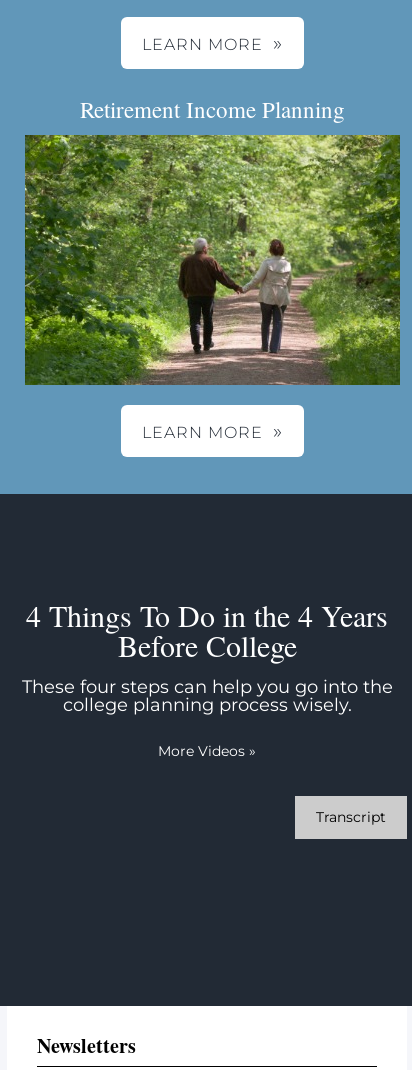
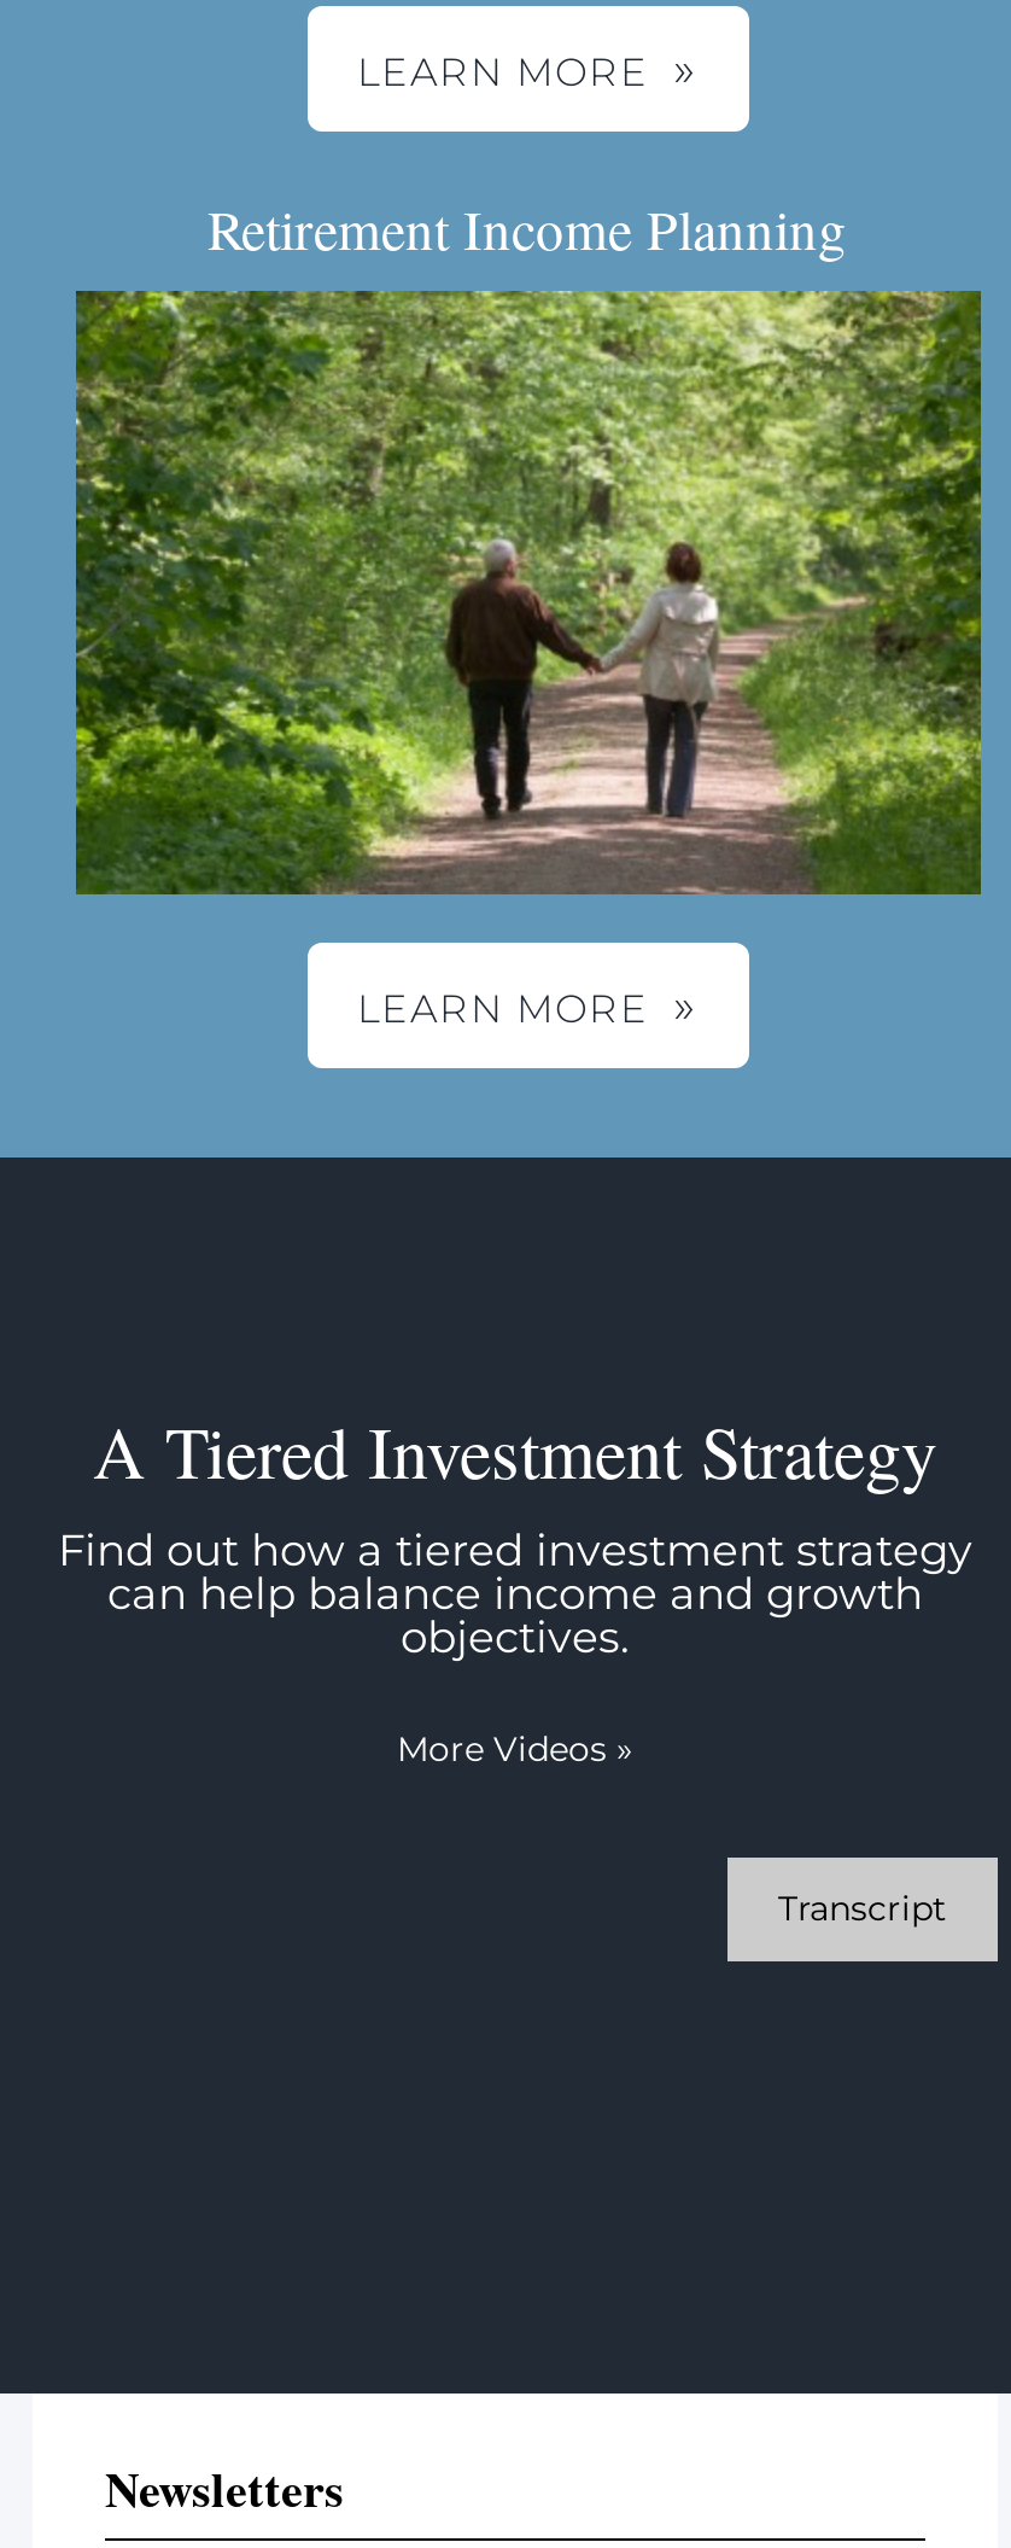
[21,595,392,716] 4 Things To Do in the 4 Years | Before College | These four steps can help you go into the | college planning process wisely. -> [58,1400,972,1664] A Tiered Investment Strategy | Find out how a tiered investment strategy | can help balance income and growth | objectives.

